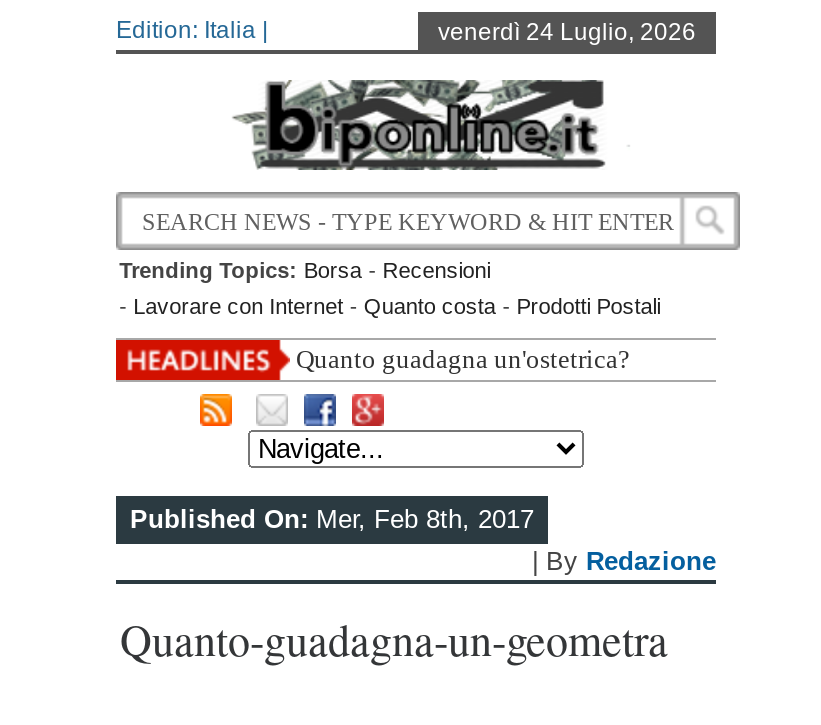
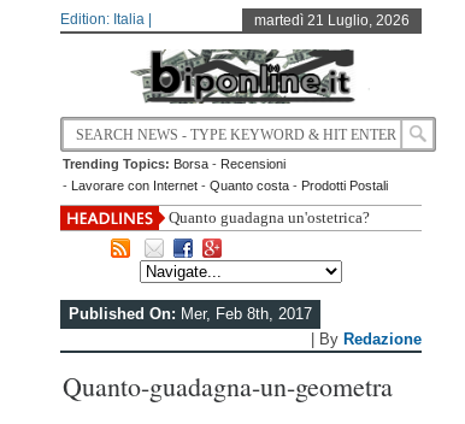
[438,18,696,46] venerdì 24 Luglio, 2026 -> [254,12,410,29] martedì 21 Luglio, 2026

